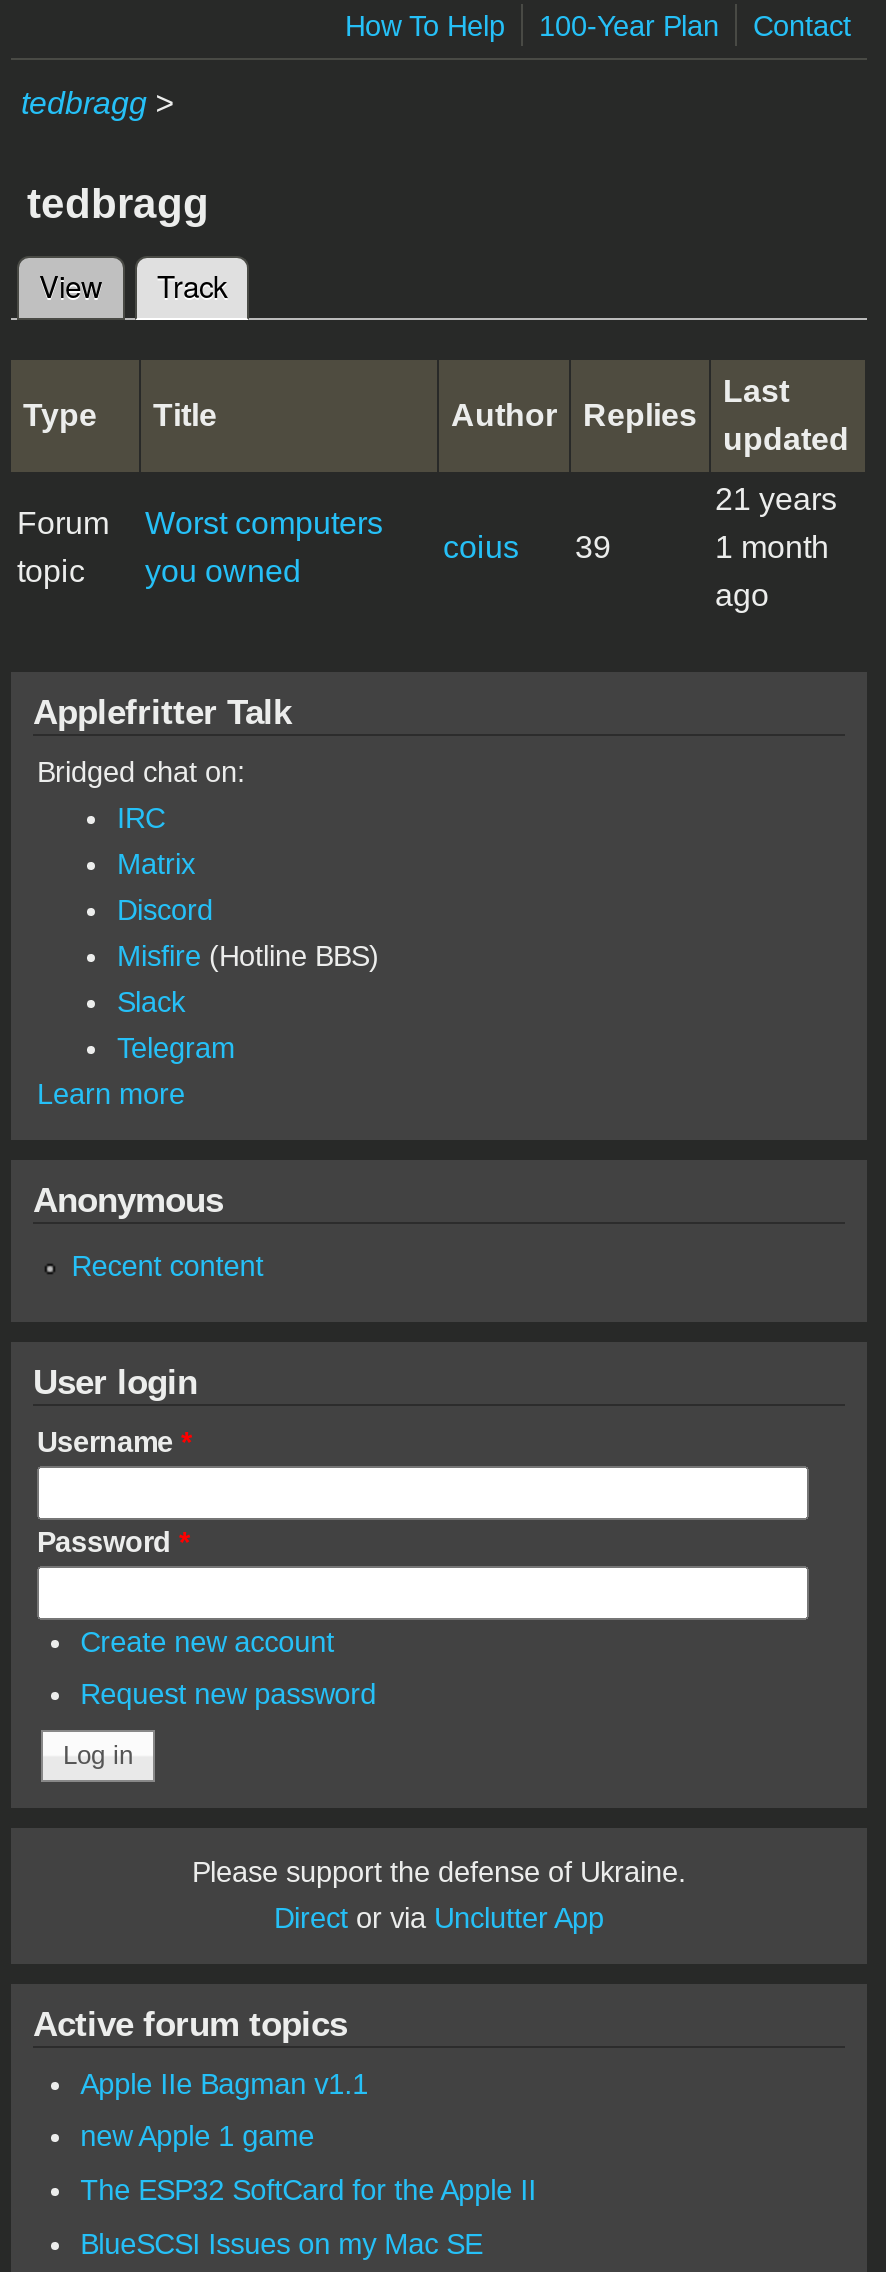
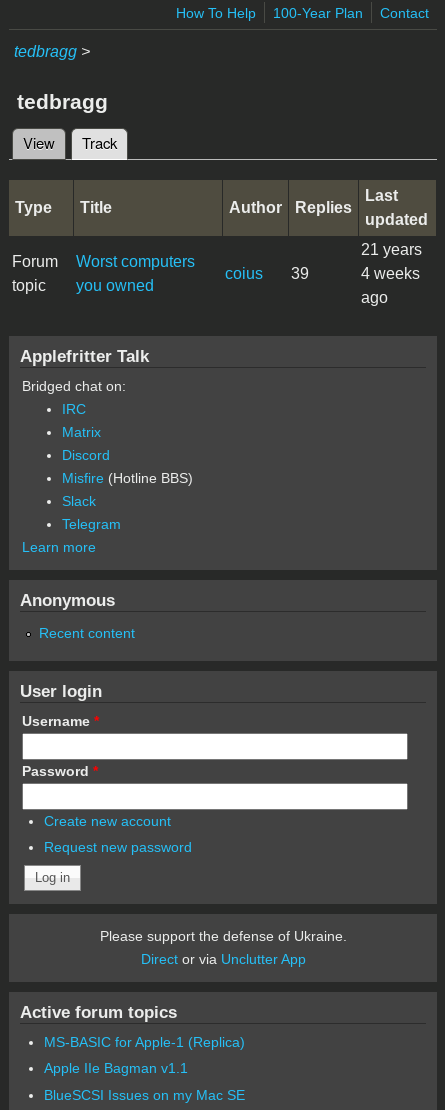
[715,529,829,563] 1 month -> [361,265,420,282] 4 weeks
none -> [44,1034,245,1050] MS-BASIC for Apple-1 (Replica)
moved [80,2067,368,2099] -> [44,1060,188,1076]: Apple IIe Bagman v1.1
[80,2121,536,2206] new Apple 1 game | The ESP32 SoftCard for the Apple II -> none

